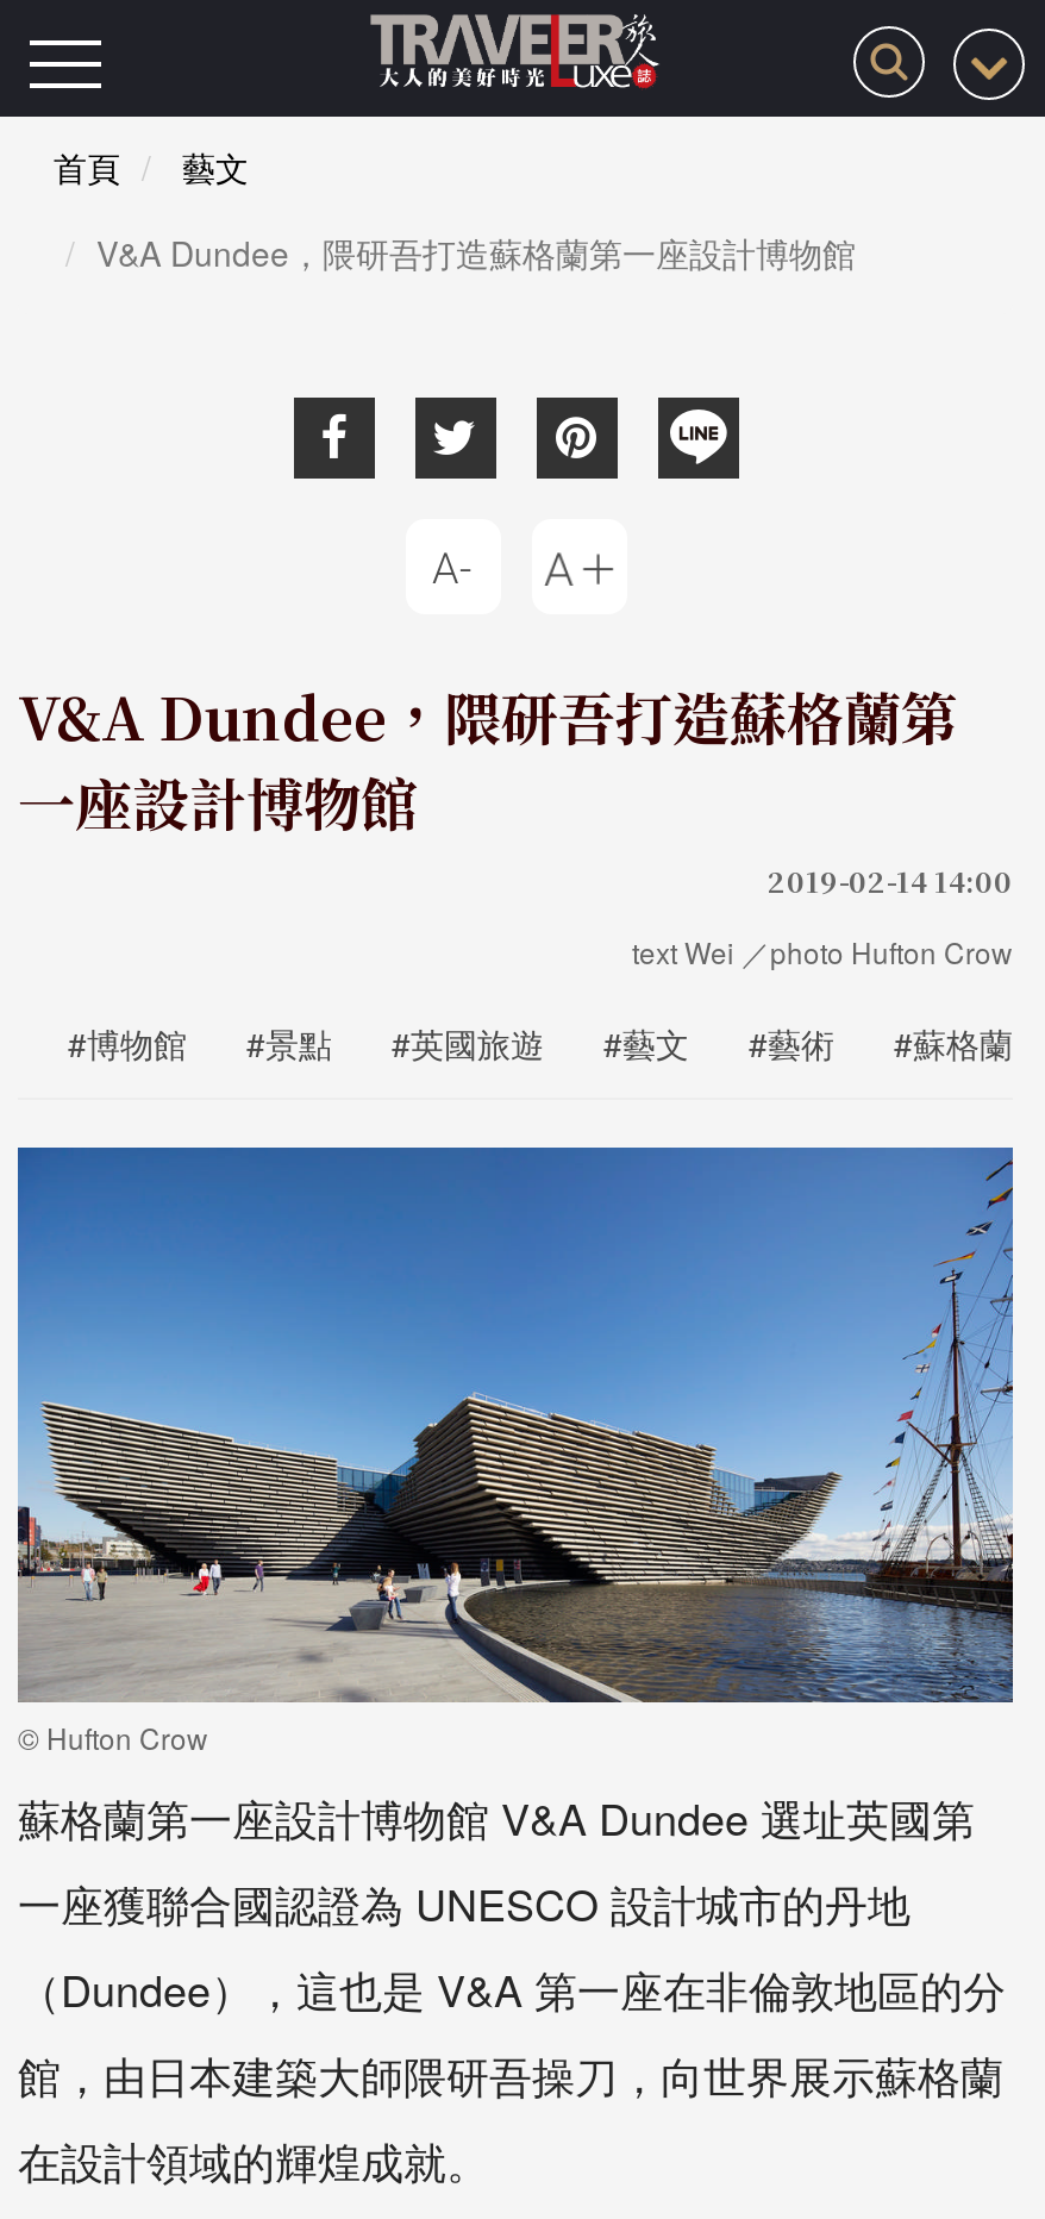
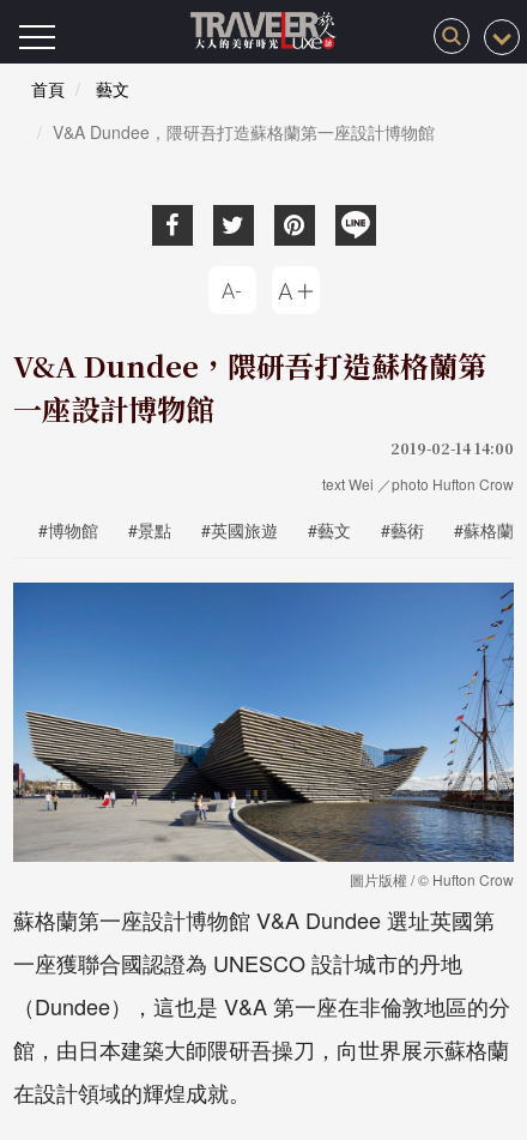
[18,1717,208,1758] © Hufton Crow -> [350,869,514,890] 圖片版權 / © Hufton Crow

